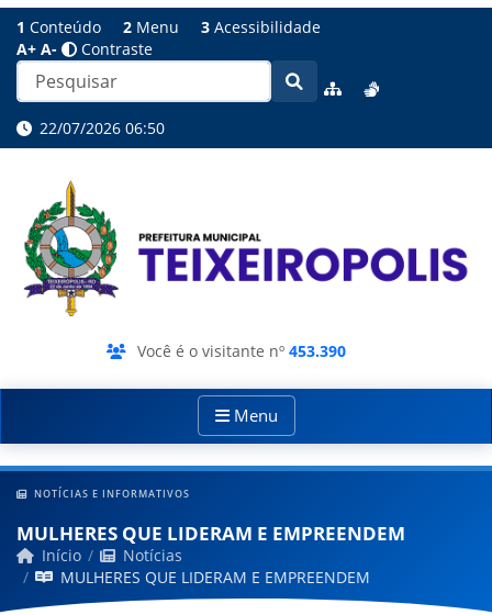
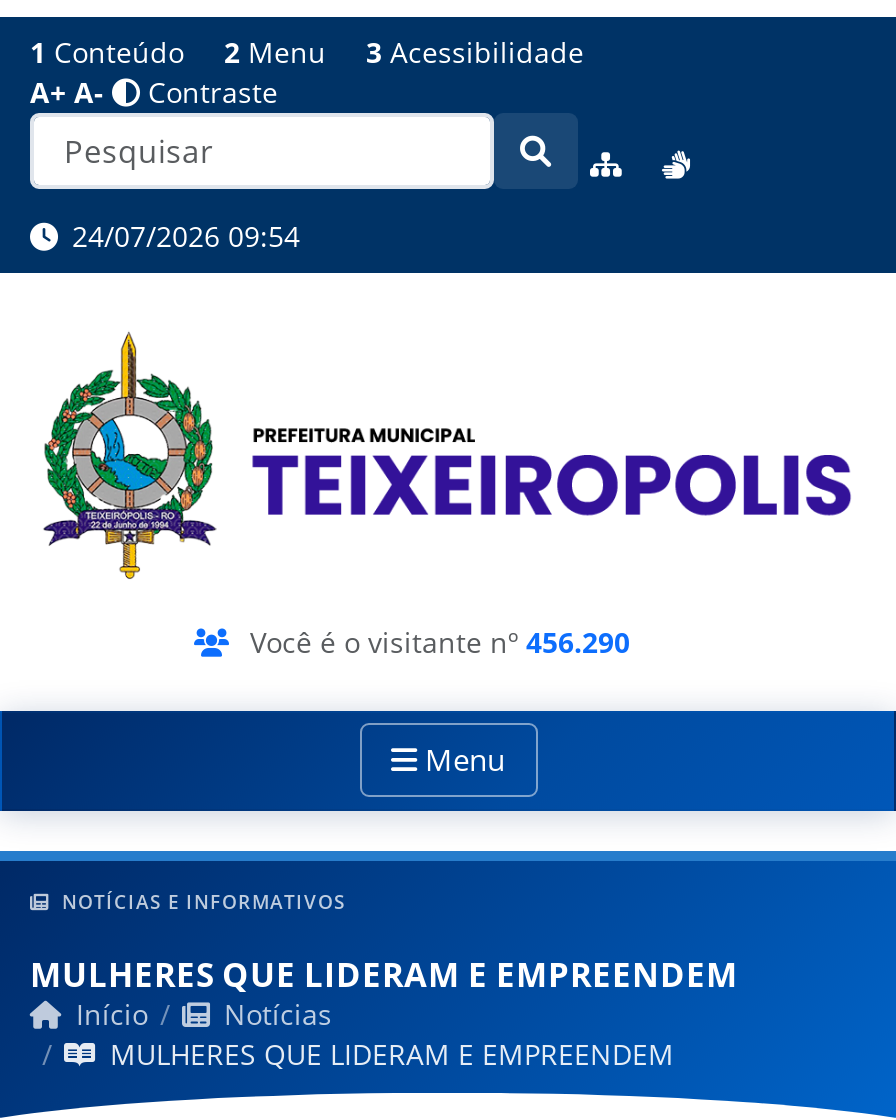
[35,118,165,138] 22/07/2026 06:50 -> [64,217,300,255] 24/07/2026 09:54
[137,340,346,361] Você é o visitante nº 453.390 -> [250,622,630,660] Você é o visitante nº 456.290

